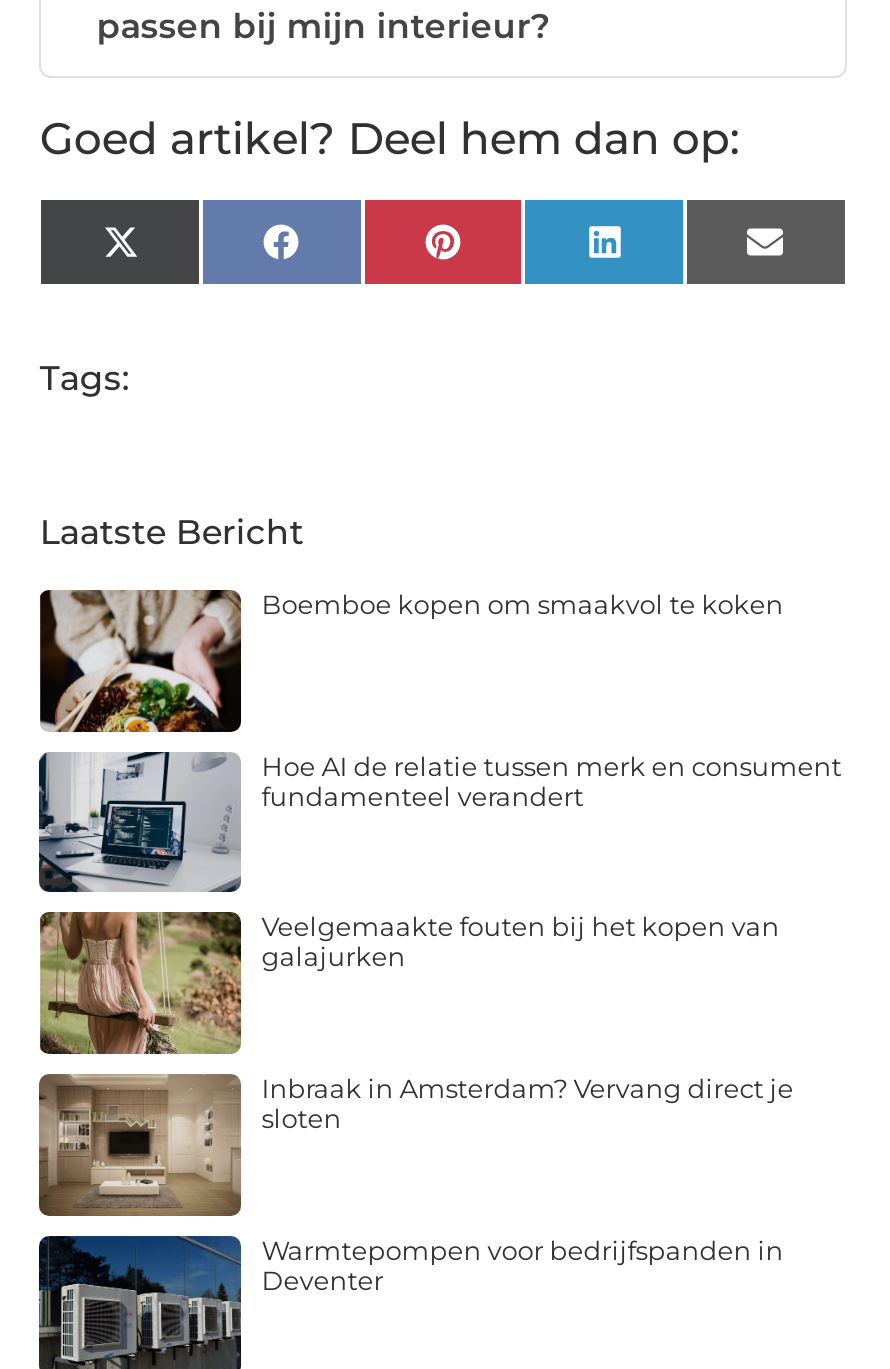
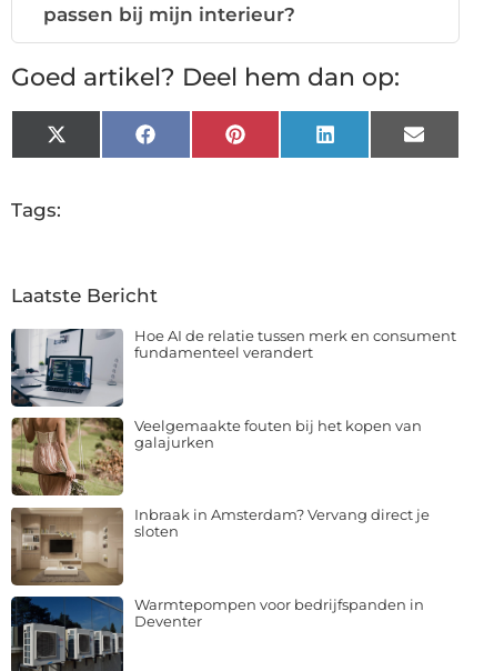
[37,588,783,734] [image] | Boemboe kopen om smaakvol te koken -> none

